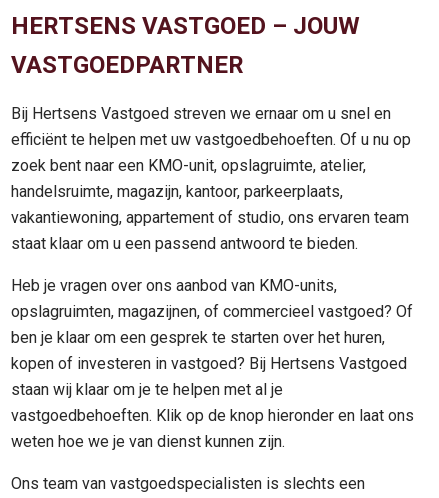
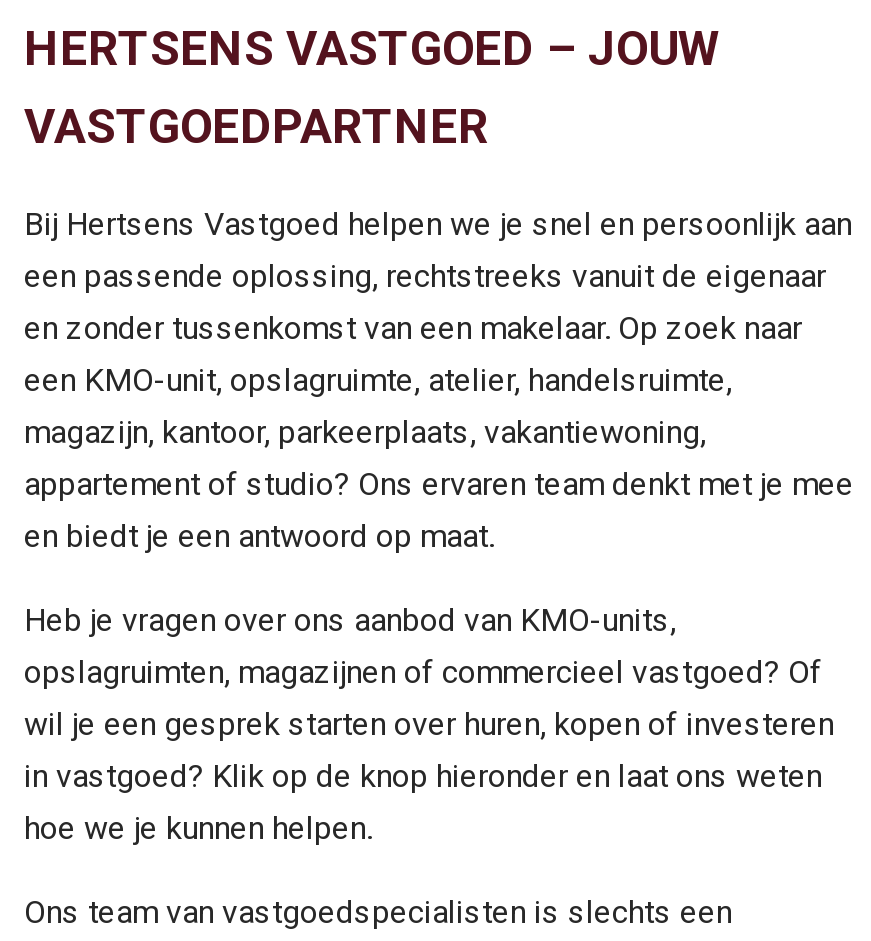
[11,104,411,253] Bij Hertsens Vastgoed streven we ernaar om u snel en | efficiënt te helpen met uw vastgoedbehoeften. Of u nu op | zoek bent naar een KMO-unit, opslagruimte, atelier, | handelsruimte, magazijn, kantoor, parkeerplaats, | vakantiewoning, appartement of studio, ons ervaren team | staat klaar om u een passend antwoord te bieden. -> [24,205,854,555] Bij Hertsens Vastgoed helpen we je snel en persoonlijk aan | een passende oplossing, rechtstreeks vanuit de eigenaar | en zonder tussenkomst van een makelaar. Op zoek naar | een KMO-unit, opslagruimte, atelier, handelsruimte, | magazijn, kantoor, parkeerplaats, vakantiewoning, | appartement of studio? Ons ervaren team denkt met je mee | en biedt je een antwoord op maat.
moved [11,276,337,295] -> [24,601,676,639]: Heb je vragen over ons aanbod van KMO-units,
[11,302,414,451] opslagruimten, magazijnen, of commercieel vastgoed? Of | ben je klaar om een gesprek te starten over het huren, | kopen of investeren in vastgoed? Bij Hertsens Vastgoed | staan wij klaar om je te helpen met al je | vastgoedbehoeften. Klik op de knop hieronder en laat ons | weten hoe we je van dienst kunnen zijn. -> [24,653,834,847] opslagruimten, magazijnen of commercieel vastgoed? Of | wil je een gesprek starten over huren, kopen of investeren | in vastgoed? Klik op de knop hieronder en laat ons weten | hoe we je kunnen helpen.

